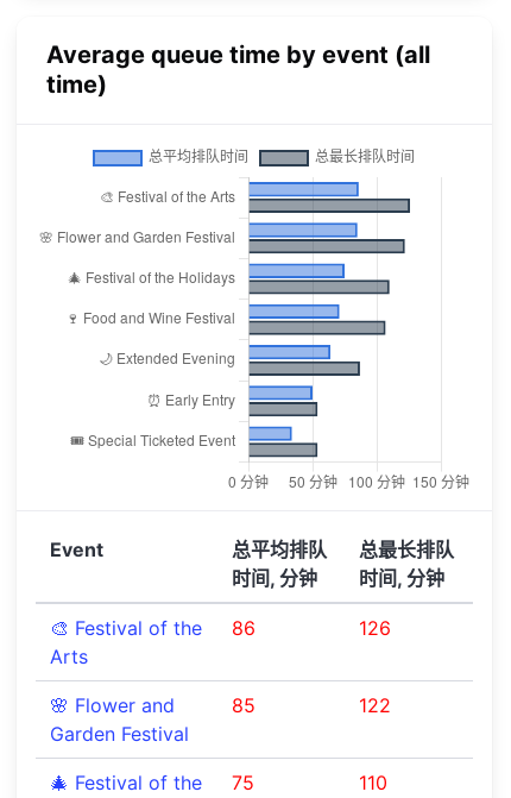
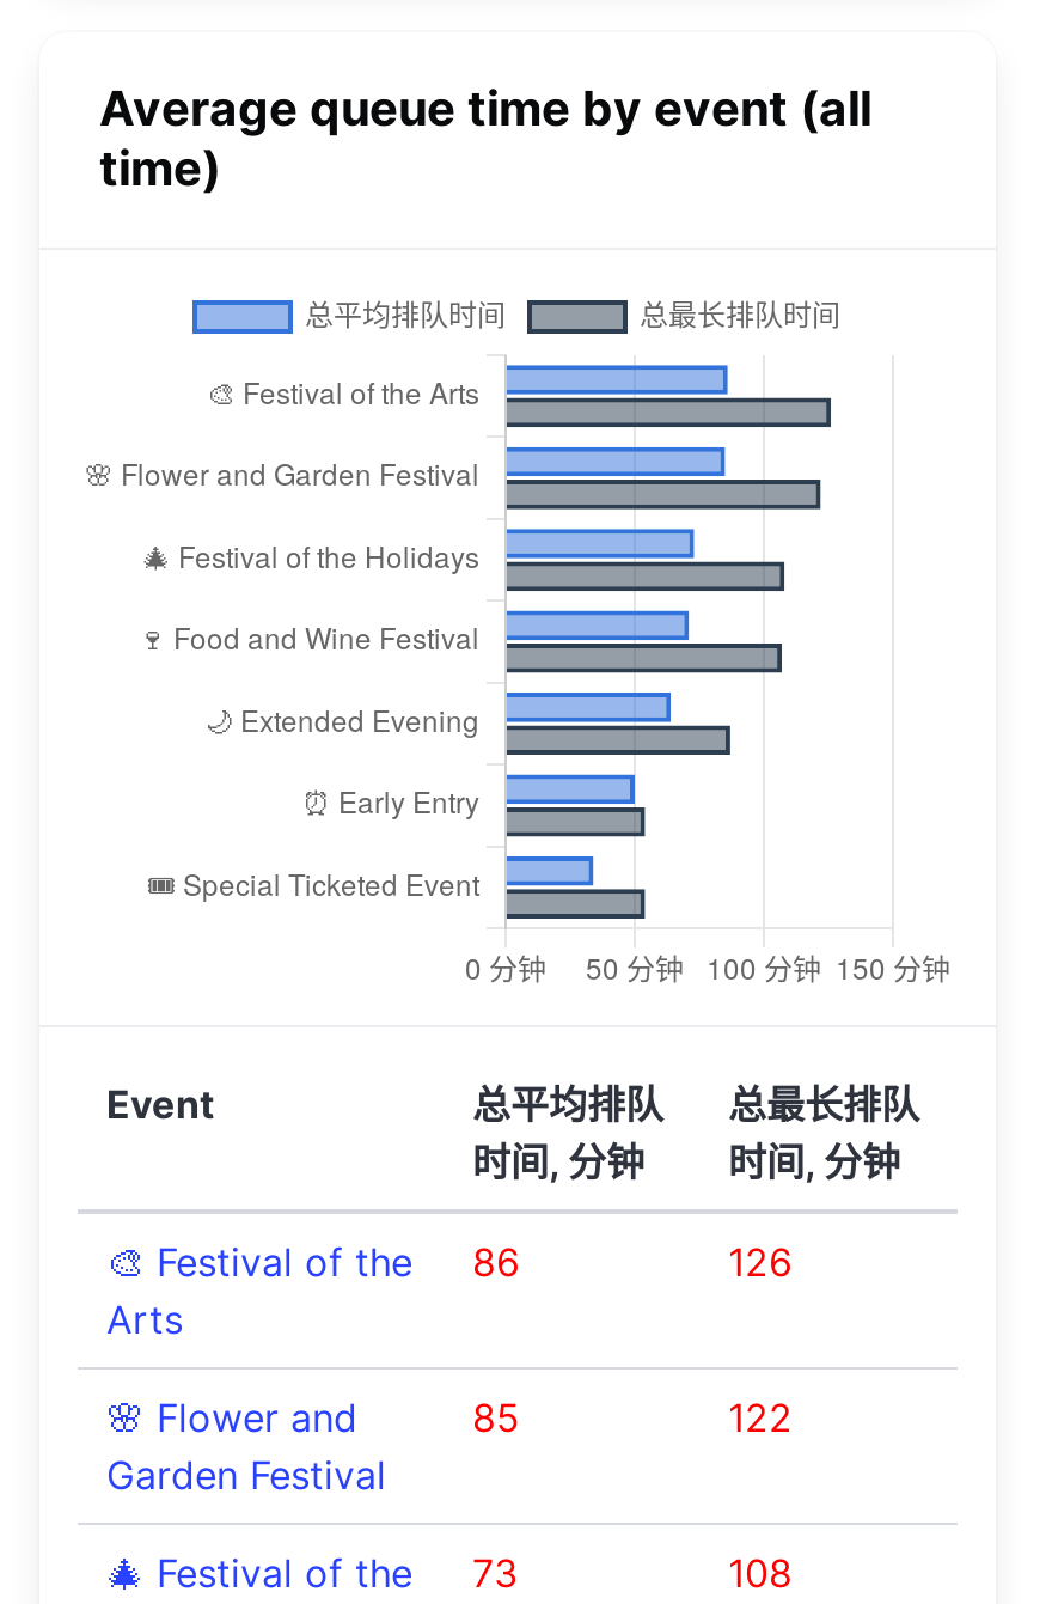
[232,771,254,794] 75 -> [472,1549,518,1597] 73
[359,771,387,794] 110 -> [728,1549,793,1597] 108

